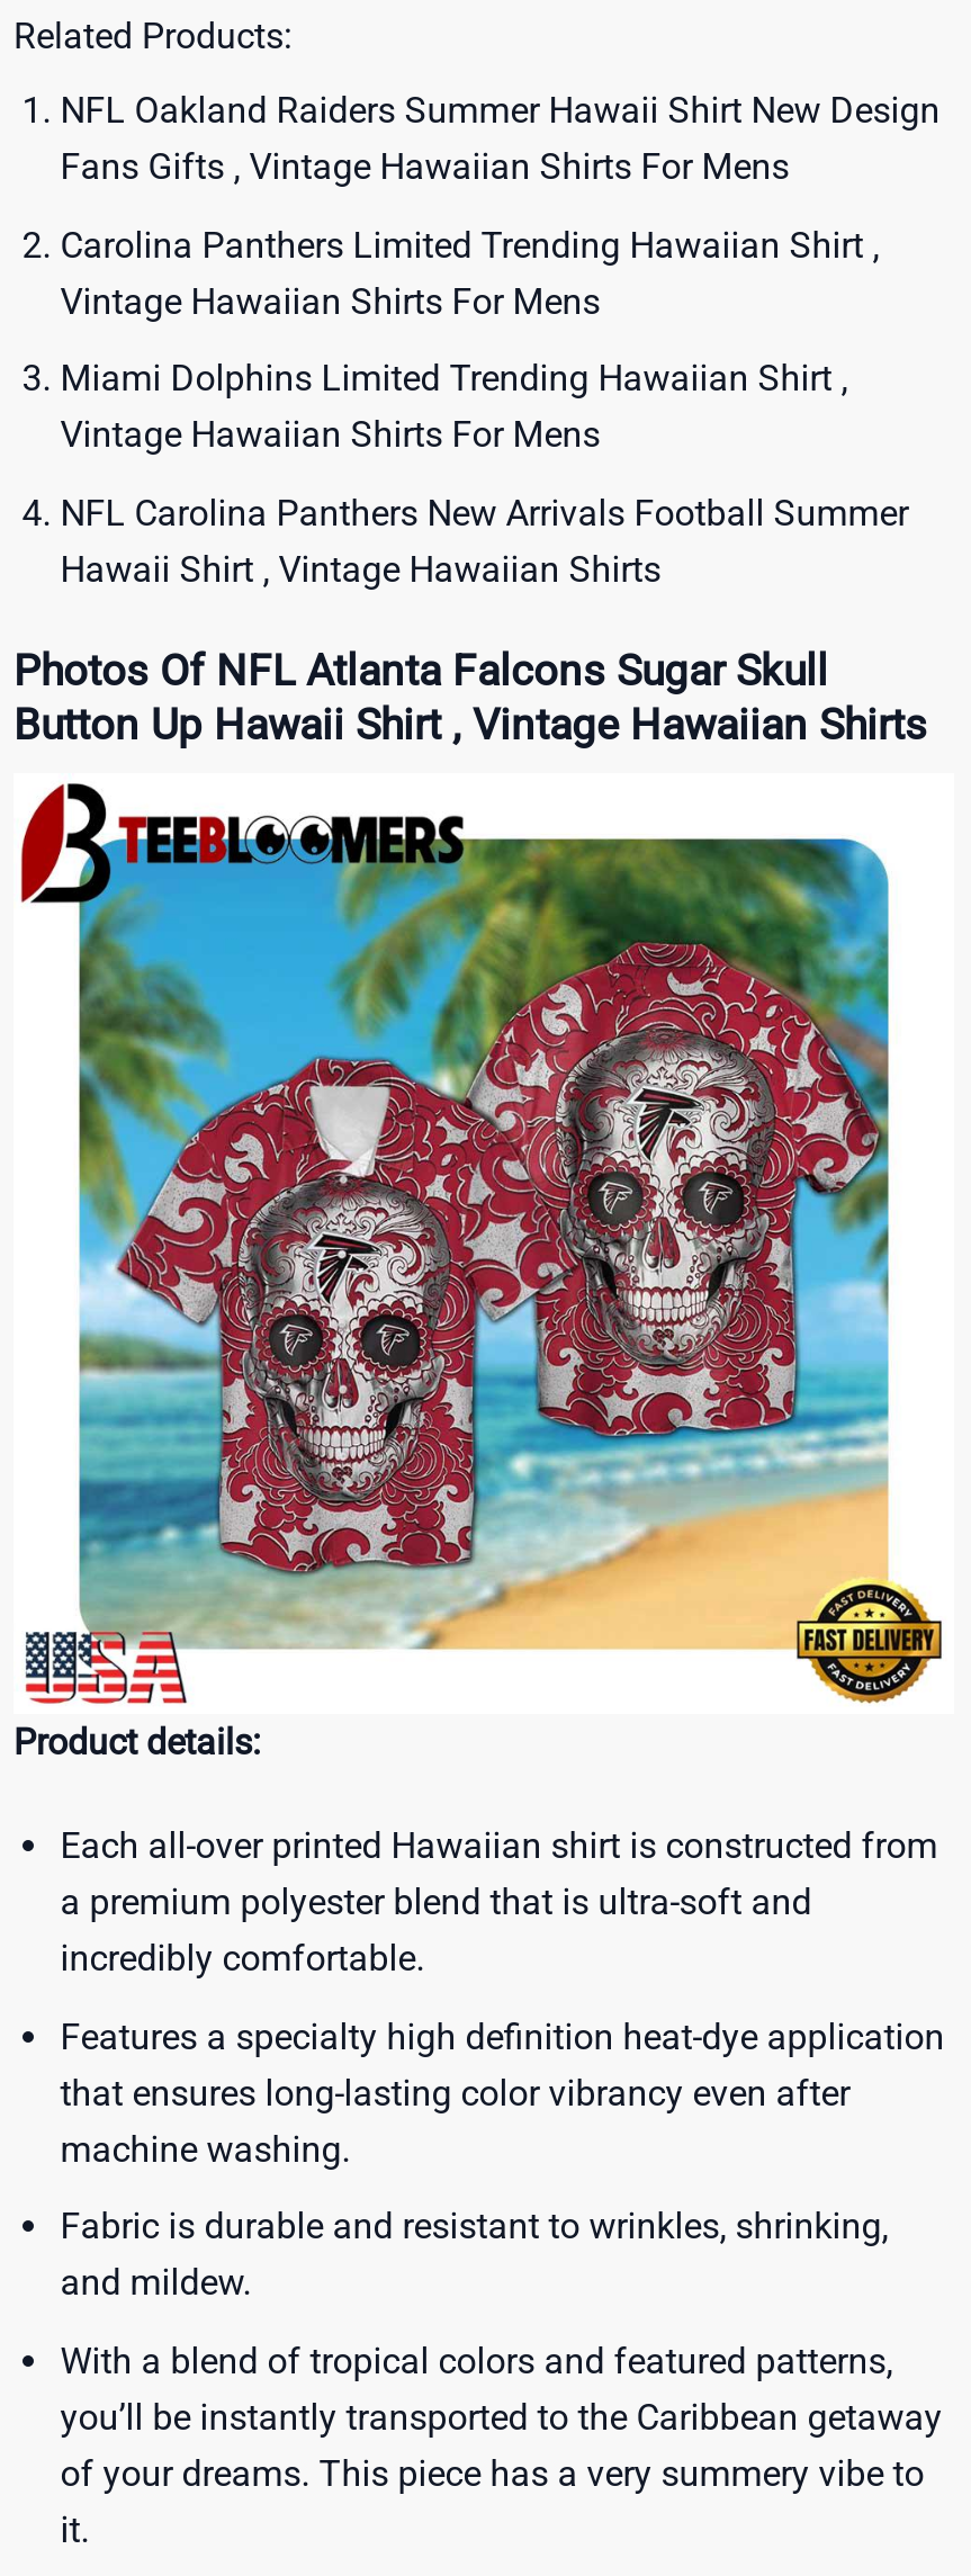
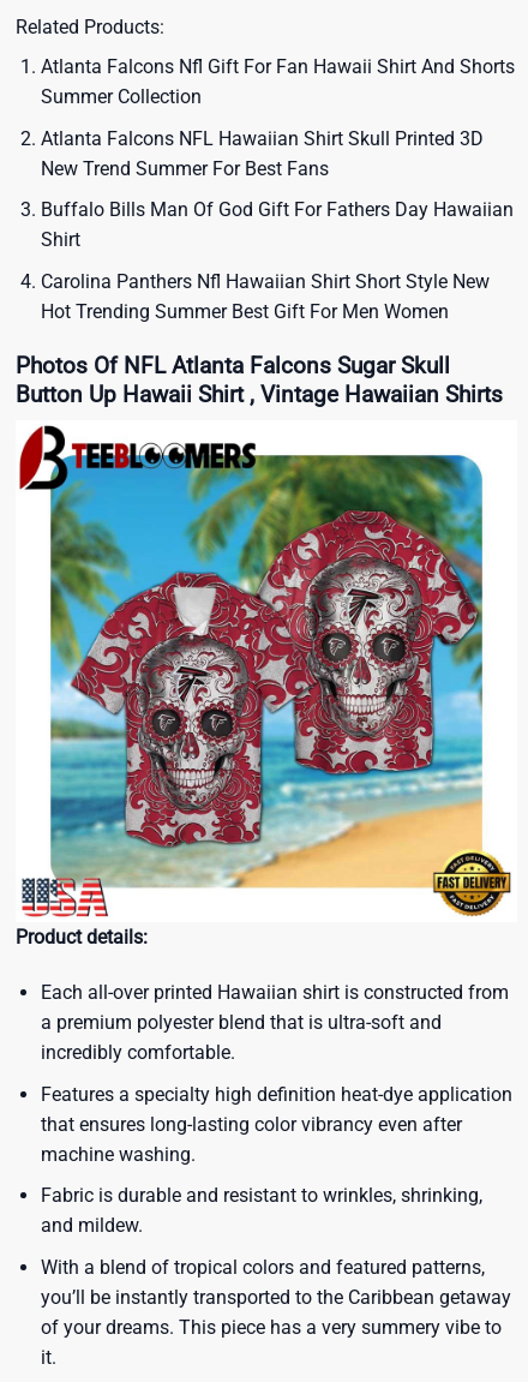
[60,89,940,188] NFL Oakland Raiders Summer Hawaii Shirt New Design | Fans Gifts , Vintage Hawaiian Shirts For Mens -> [41,55,515,108] Atlanta Falcons Nfl Gift For Fan Hawaii Shirt And Shorts | Summer Collection
[60,224,879,323] Carolina Panthers Limited Trending Hawaiian Shirt , | Vintage Hawaiian Shirts For Mens -> [41,127,483,180] Atlanta Falcons NFL Hawaiian Shirt Skull Printed 3D | New Trend Summer For Best Fans
[60,358,848,457] Miami Dolphins Limited Trending Hawaiian Shirt , | Vintage Hawaiian Shirts For Mens -> [41,199,513,251] Buffalo Bills Man Of God Gift For Fathers Day Hawaiian | Shirt
[60,492,909,591] NFL Carolina Panthers New Arrivals Football Summer | Hawaii Shirt , Vintage Hawaiian Shirts -> [41,270,489,323] Carolina Panthers Nfl Hawaiian Shirt Short Style New | Hot Trending Summer Best Gift For Men Women

